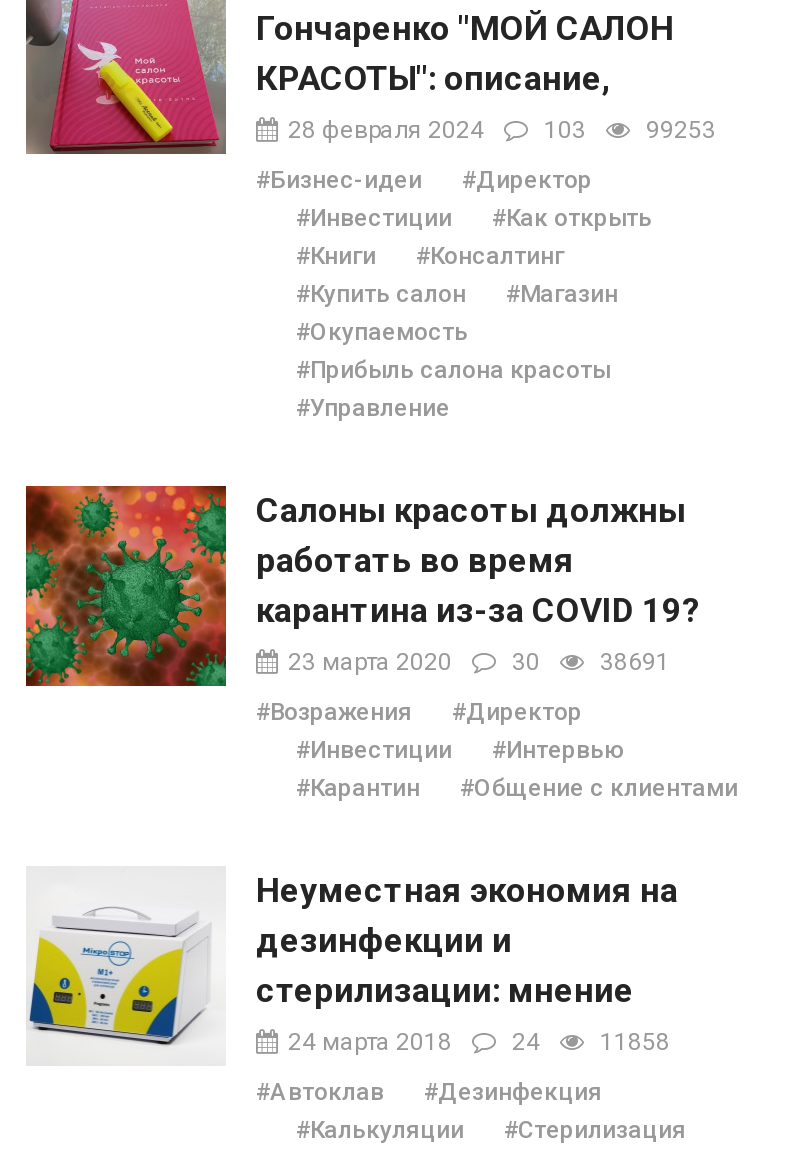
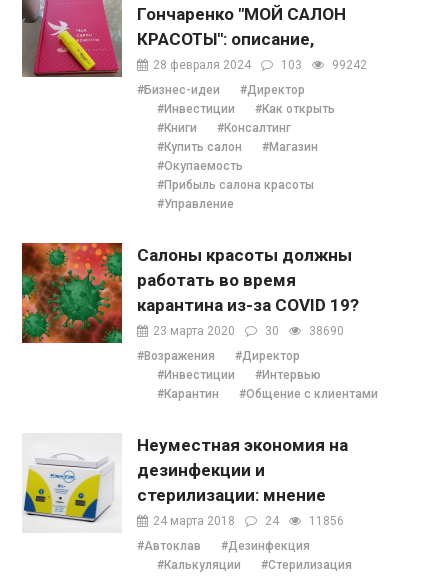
[646,116,716,144] 99253 -> [332,58,367,72] 99242
[600,648,670,676] 38691 -> [309,324,344,338] 38690
[600,1028,670,1056] 11858 -> [309,514,344,528] 11856

